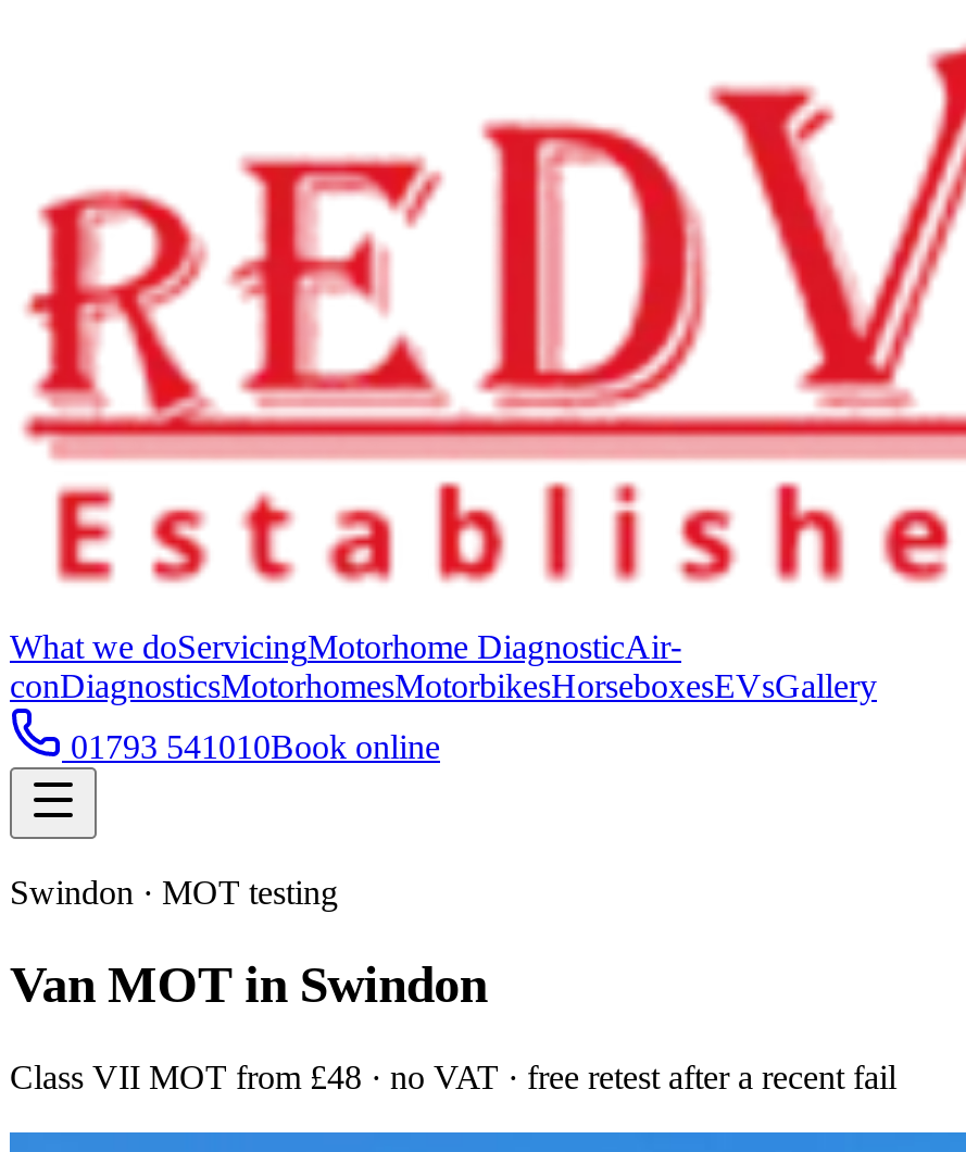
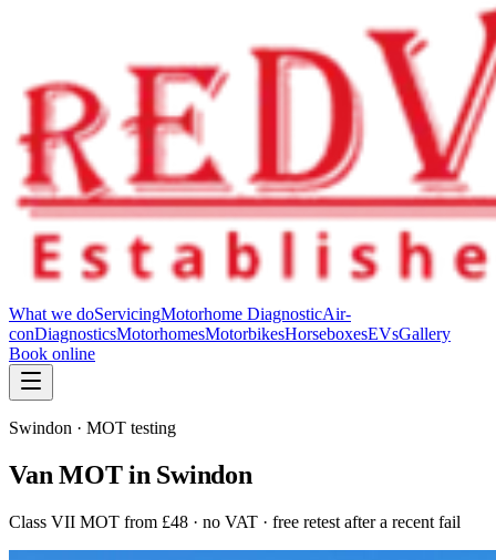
[71,728,440,765] 01793 541010Book online -> [9,344,95,363] Book online

